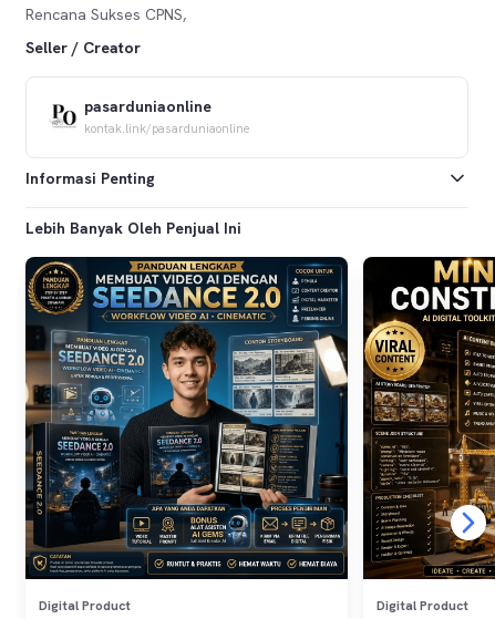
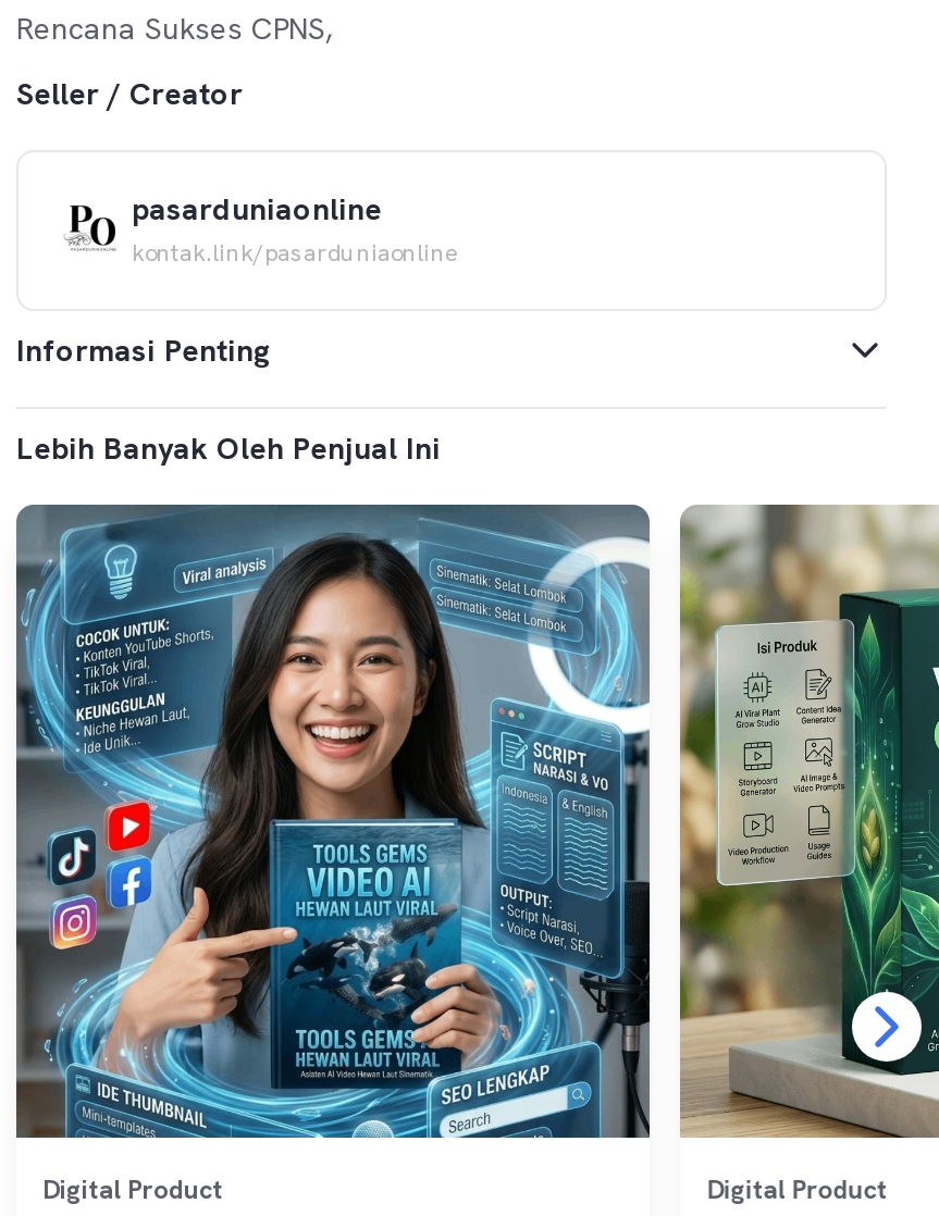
[24,257,349,580] [image] -> [14,502,652,1140] [image]
[362,256,492,580] [image] -> [678,502,932,1140] [image]

